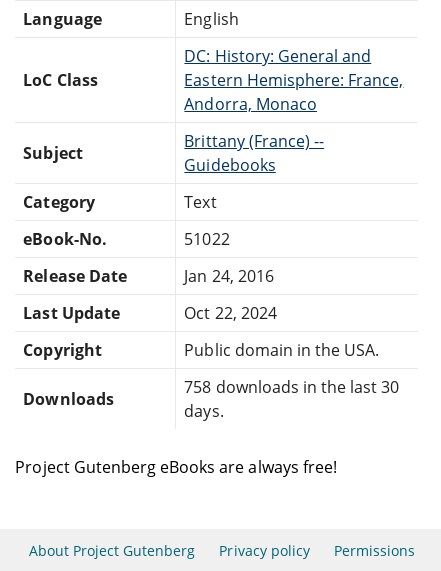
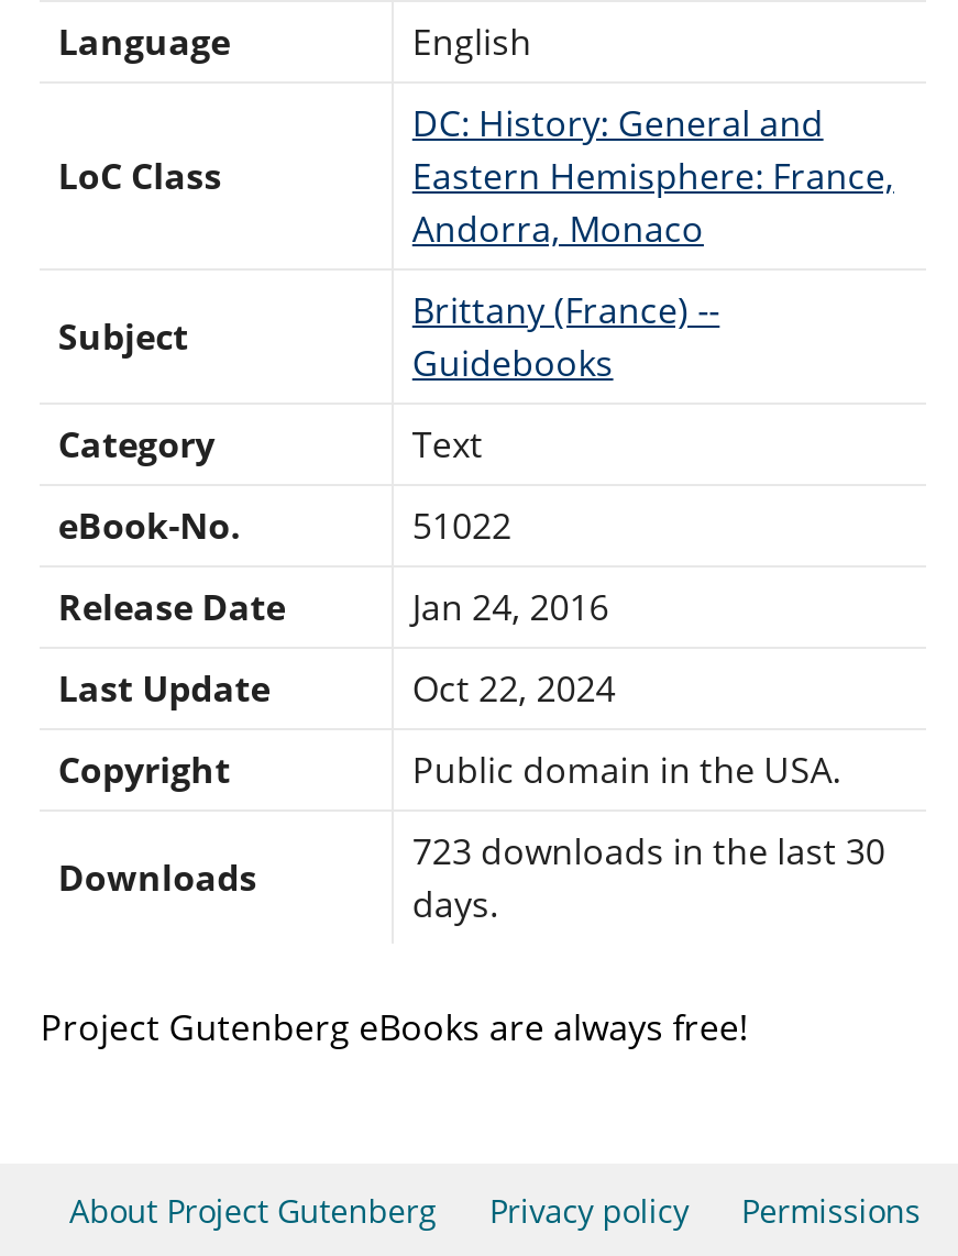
[184,376,399,398] 758 downloads in the last 30 -> [412,827,885,875] 723 downloads in the last 30

